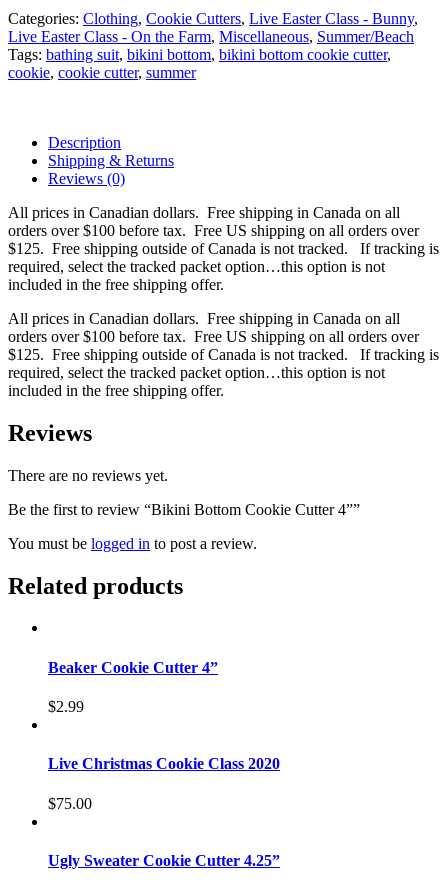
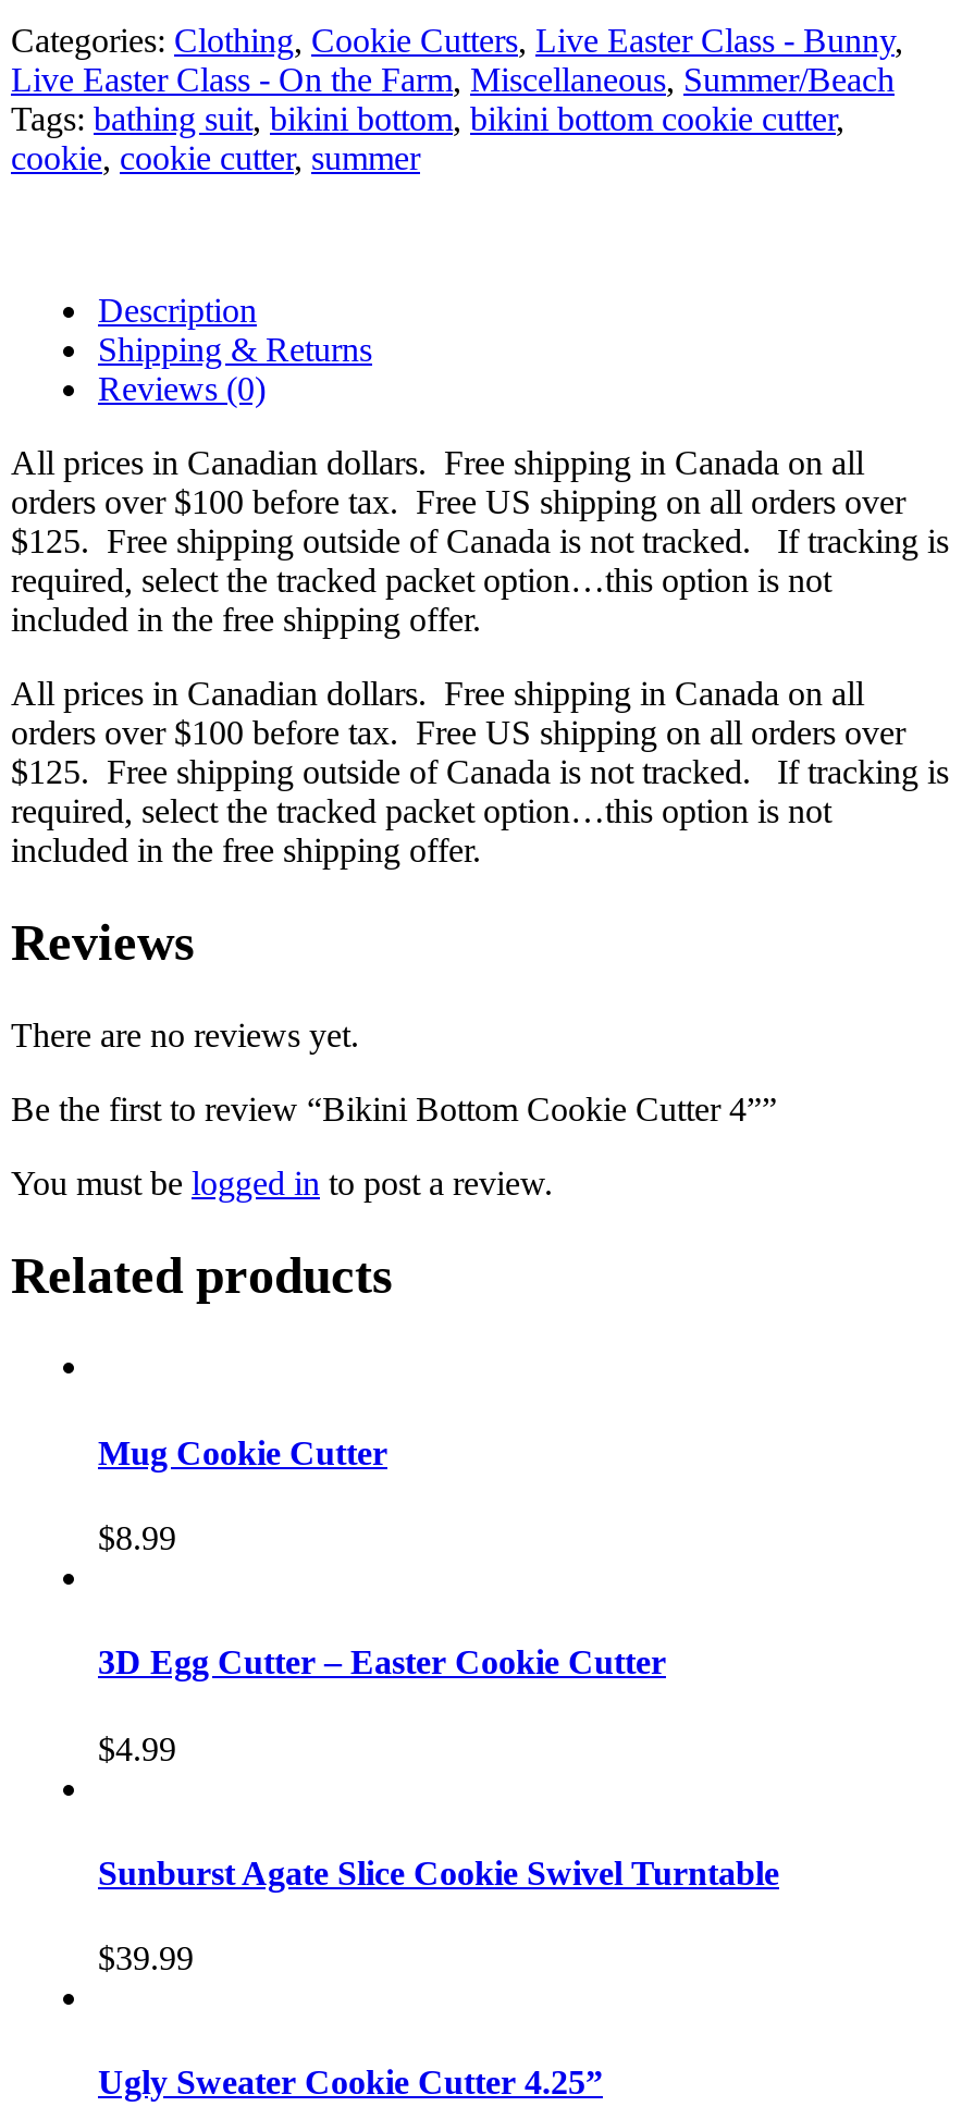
[48,659,280,811] Beaker Cookie Cutter 4” | $2.99 | Live Christmas Cookie Class 2020 | $75.00 -> [98,1434,779,1976] Mug Cookie Cutter | $8.99 | 3D Egg Cutter – Easter Cookie Cutter | $4.99 | Sunburst Agate Slice Cookie Swivel Turntable | $39.99

